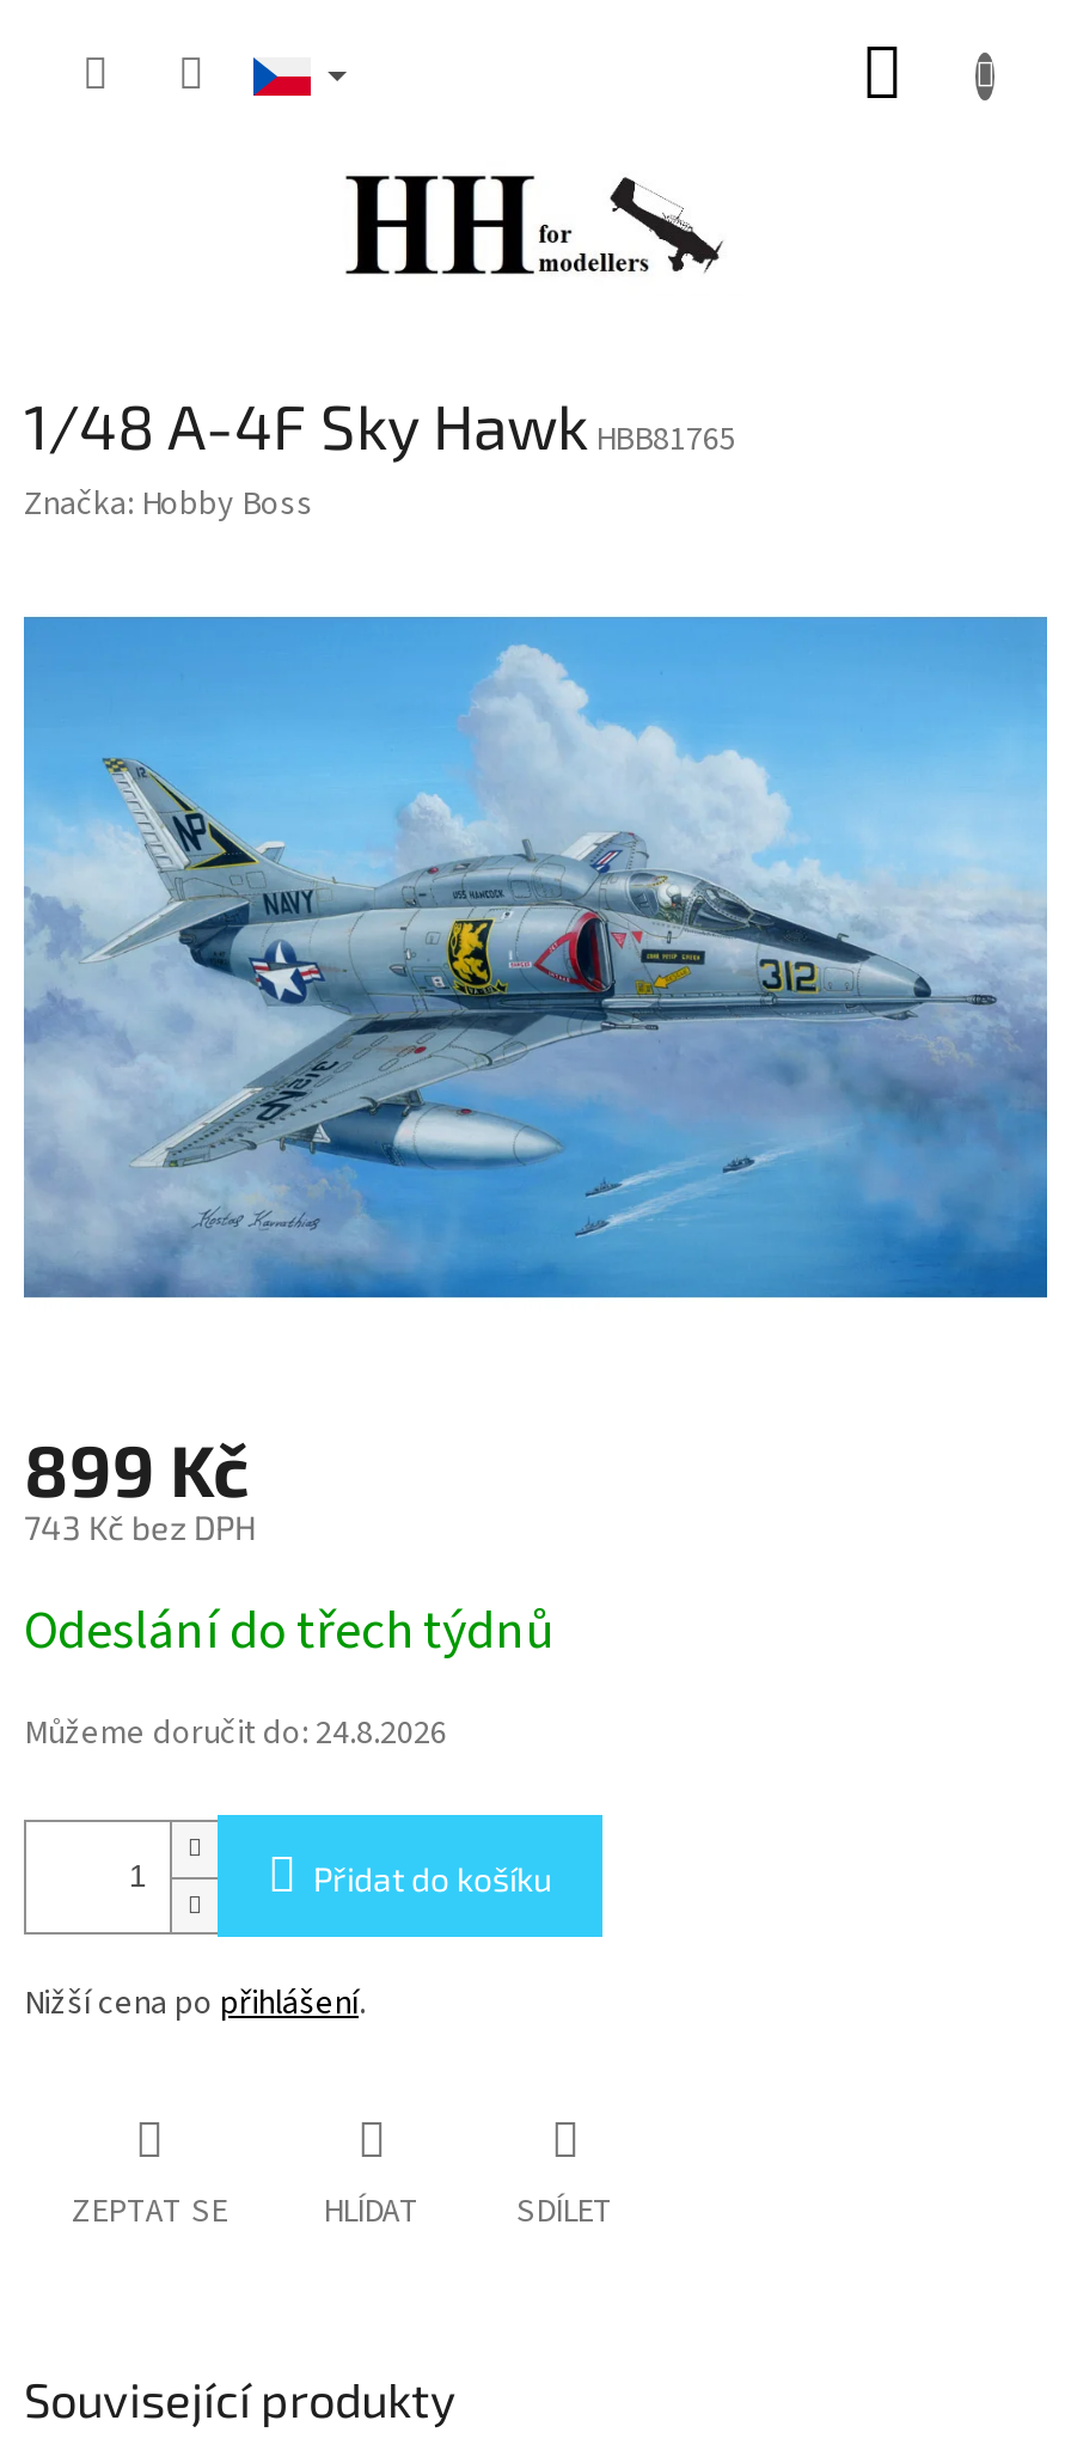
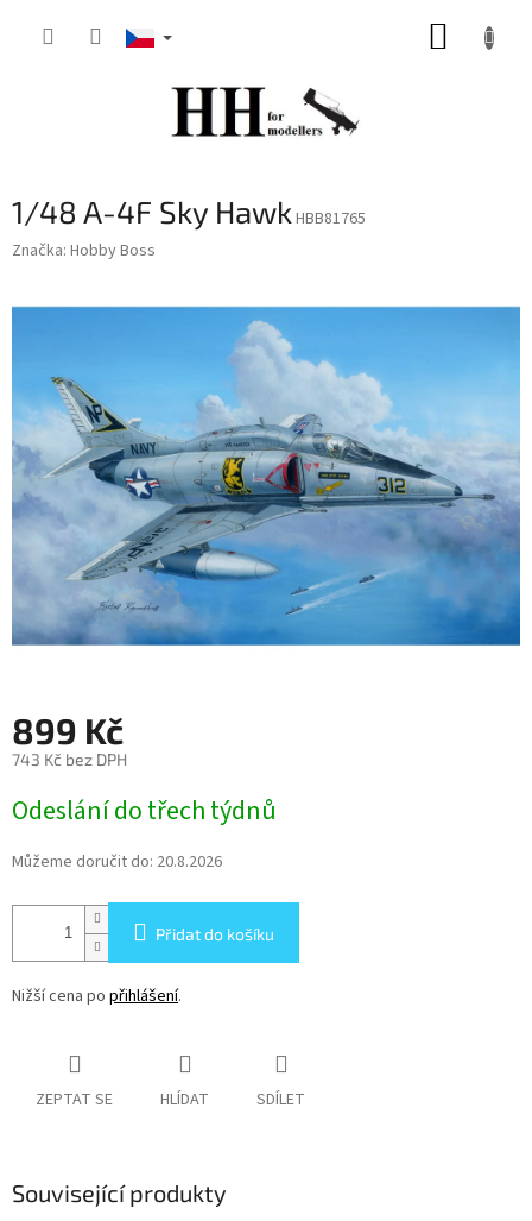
[24,1711,447,1759] Můžeme doručit do: 24.8.2026 -> [12,851,222,874] Můžeme doručit do: 20.8.2026

